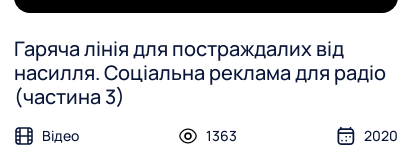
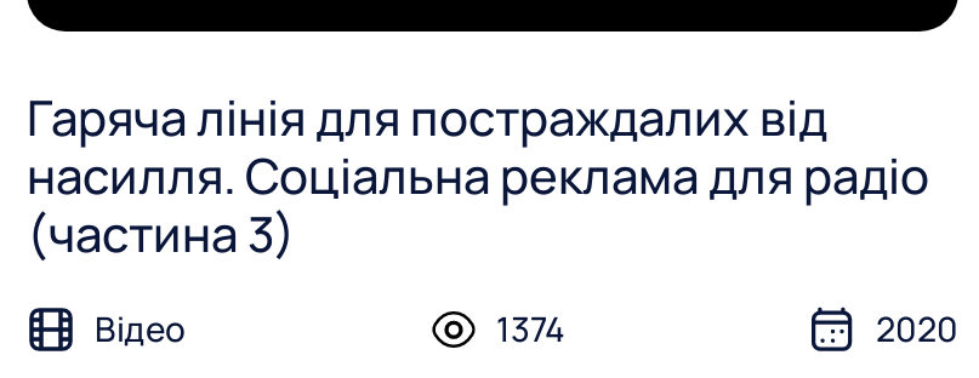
[206,126,237,145] 1363 -> [496,305,564,351] 1374

